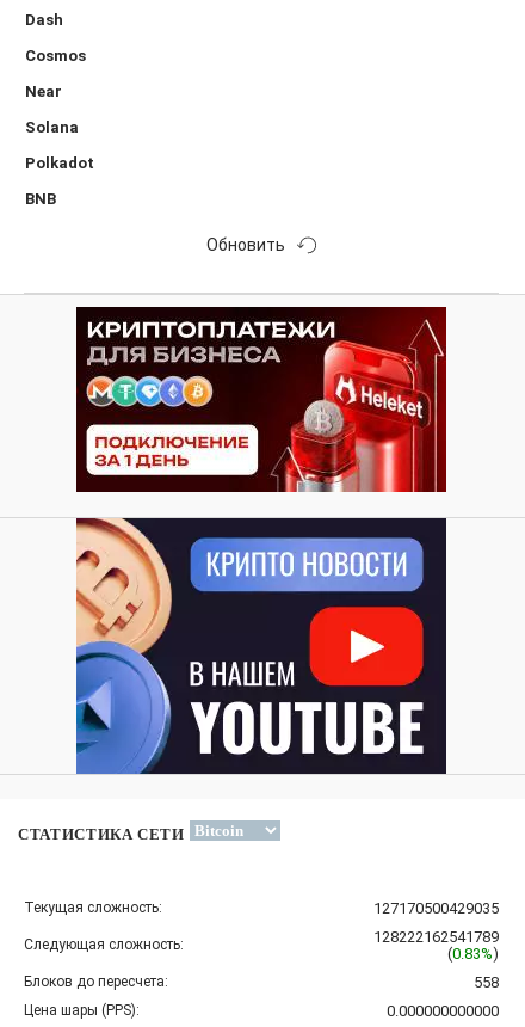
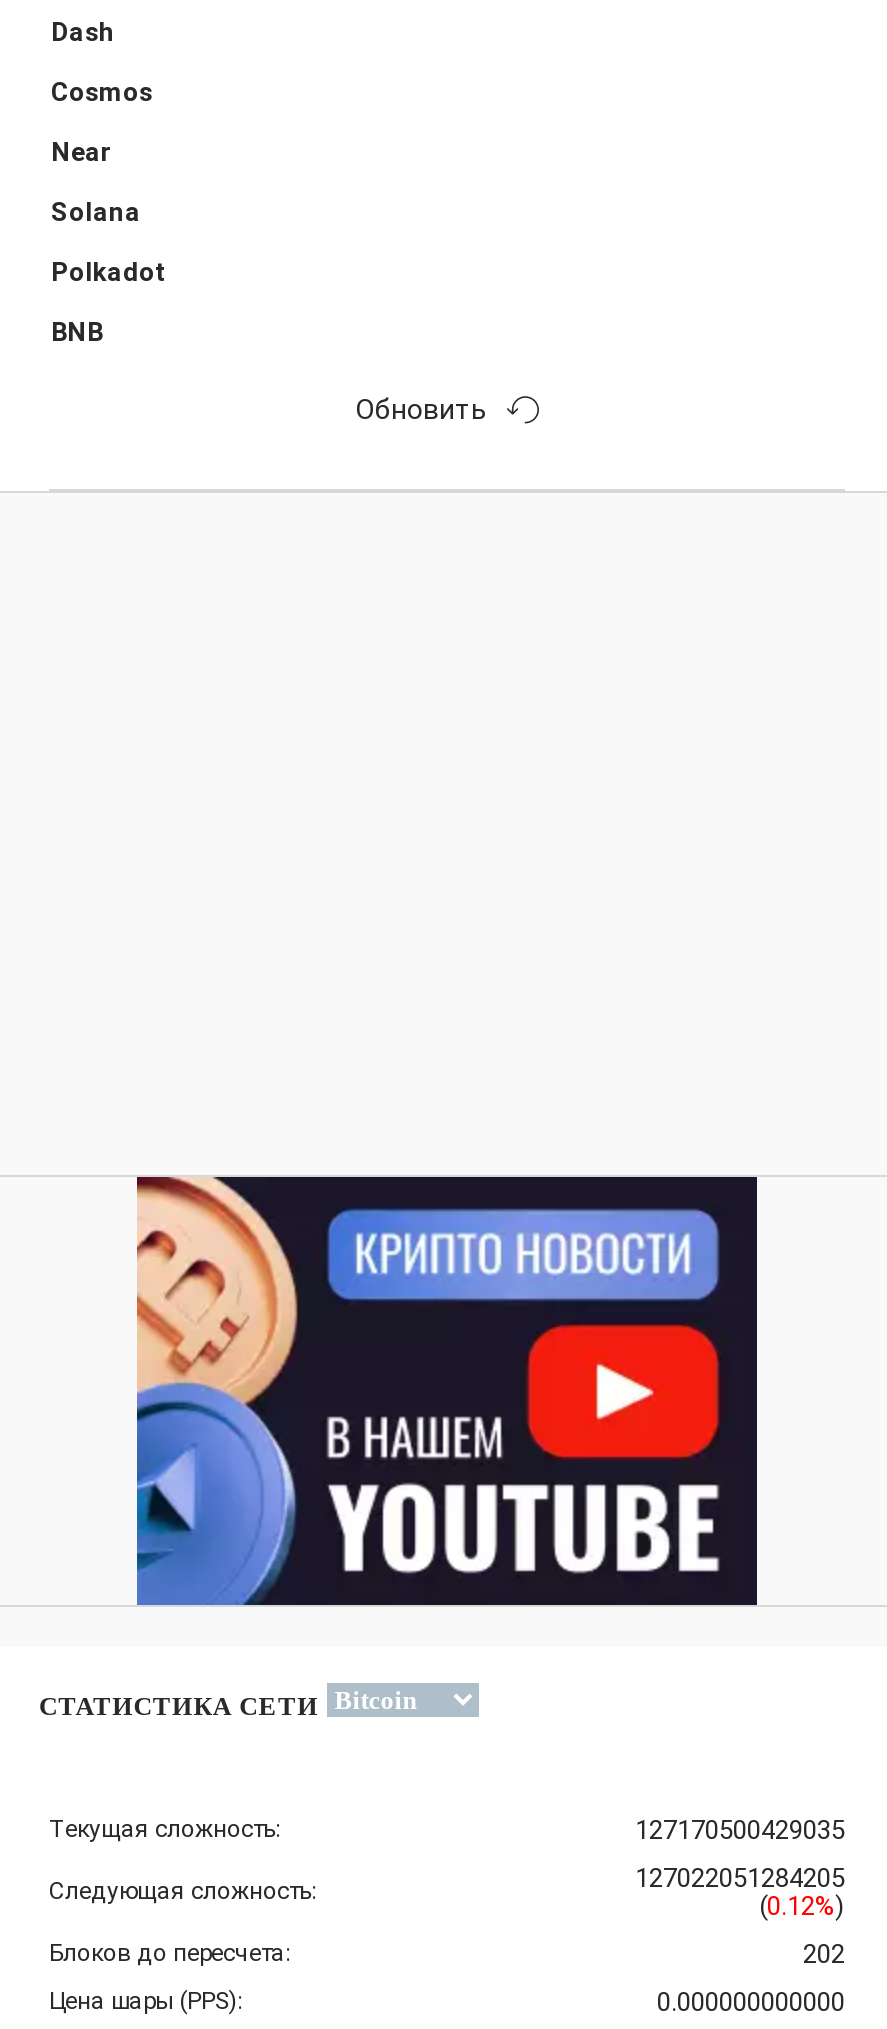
[75,306,447,493] [image] -> none
[373,928,499,946] 128222162541789 -> [635,1863,845,1893] 127022051284205
[447,944,499,962] (0.83%) -> [759,1891,845,1921] (0.12%)
[474,973,499,991] 558 -> [803,1939,845,1969] 202

